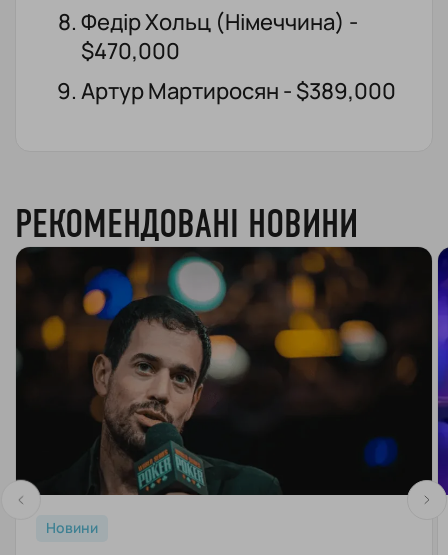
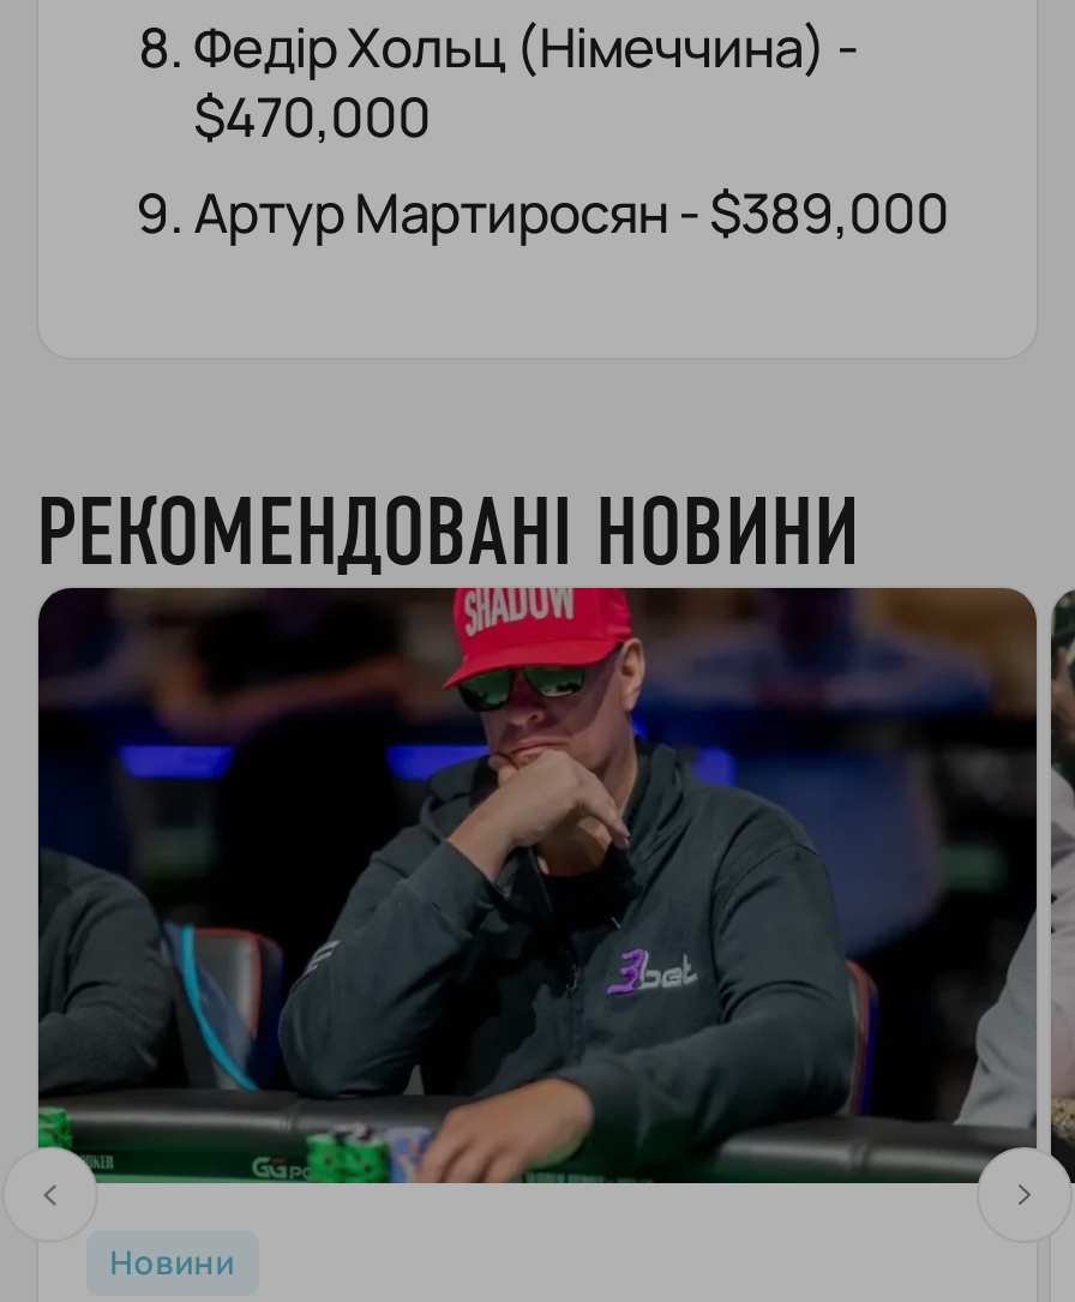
[15,246,445,496] [image] -> [36,586,1068,1186] [image]

